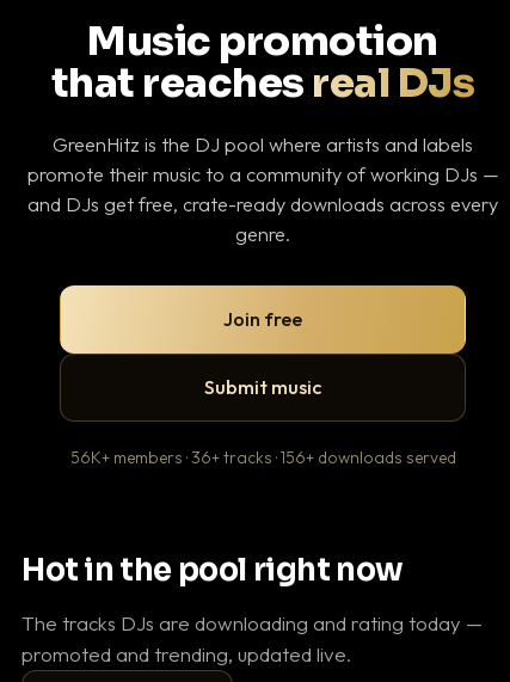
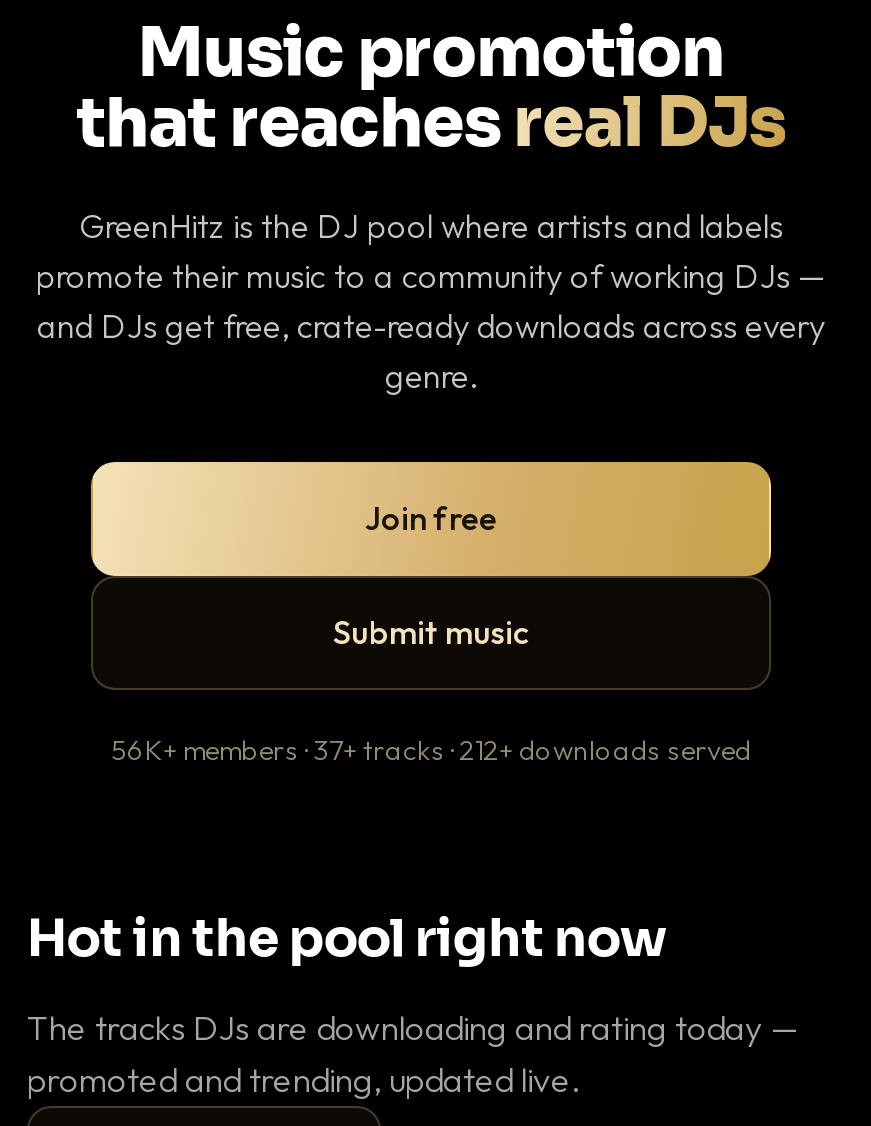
[70,447,456,468] 56K+ members · 36+ tracks · 156+ downloads served -> [111,732,751,768] 56K+ members · 37+ tracks · 212+ downloads served

